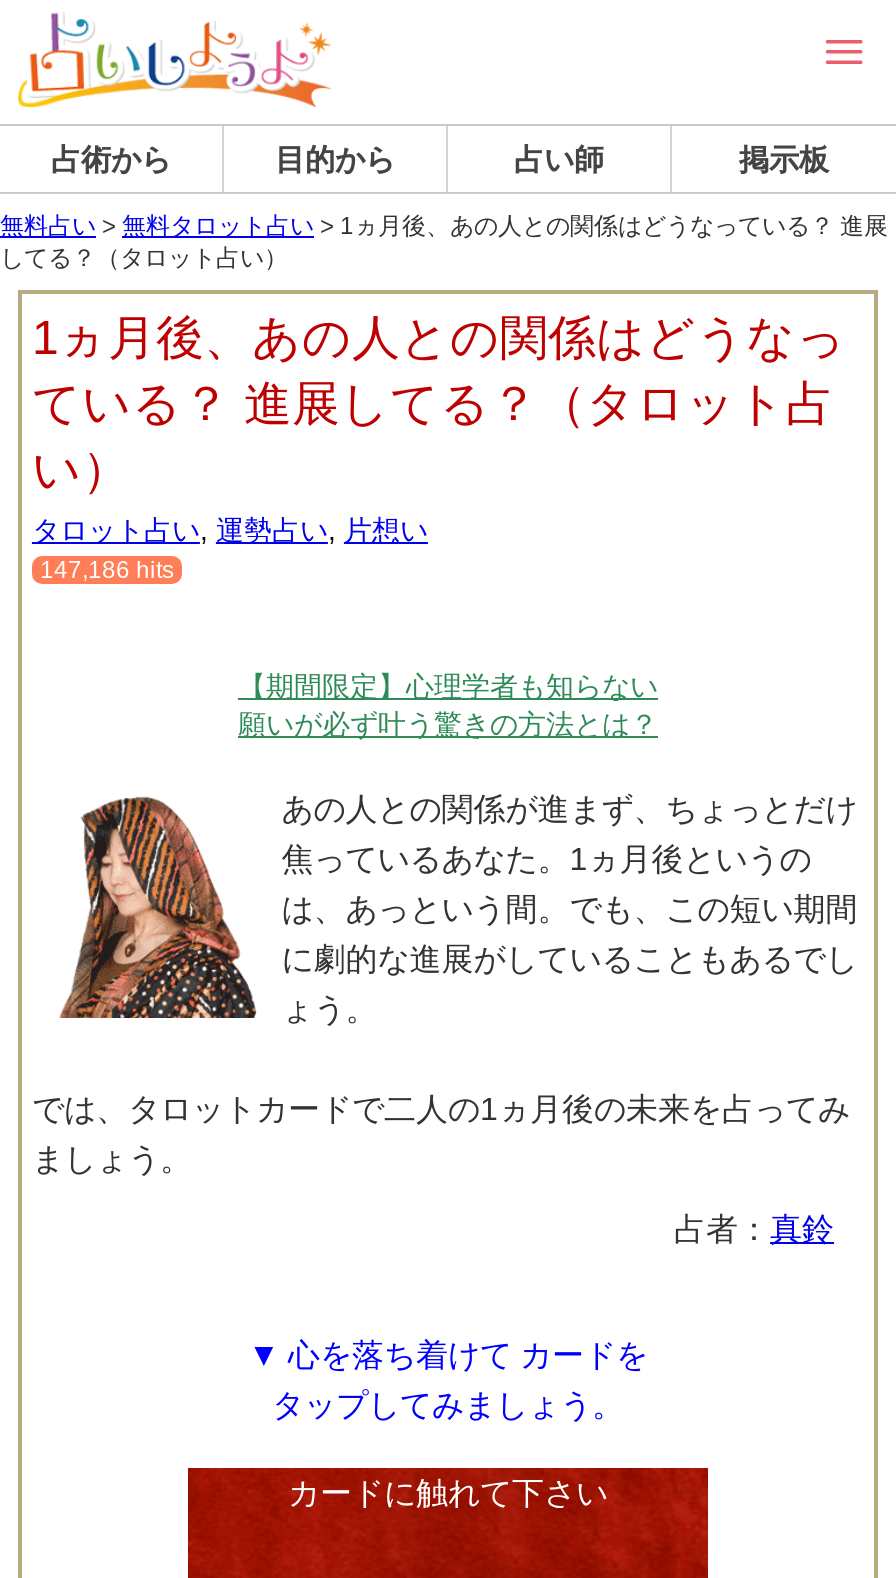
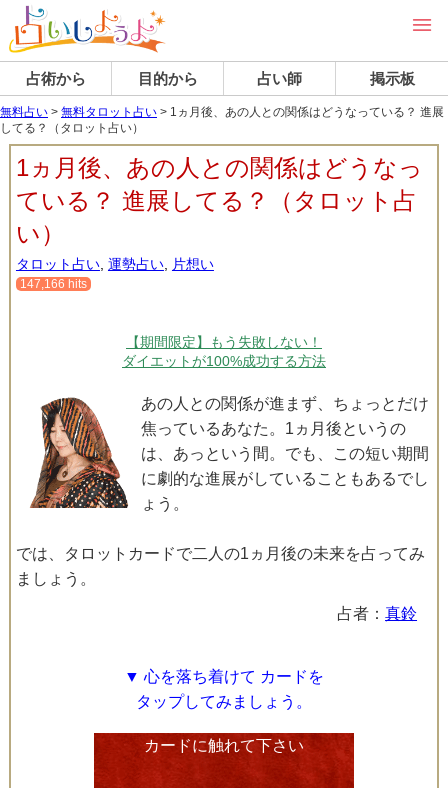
[40,556,174,584] 147,186 hits -> [20,277,87,291] 147,166 hits
[238,670,658,740] 【期間限定】心理学者も知らない | 願いが必ず叶う驚きの方法とは？ -> [122,334,326,369] 【期間限定】もう失敗しない！ | ダイエットが100%成功する方法

